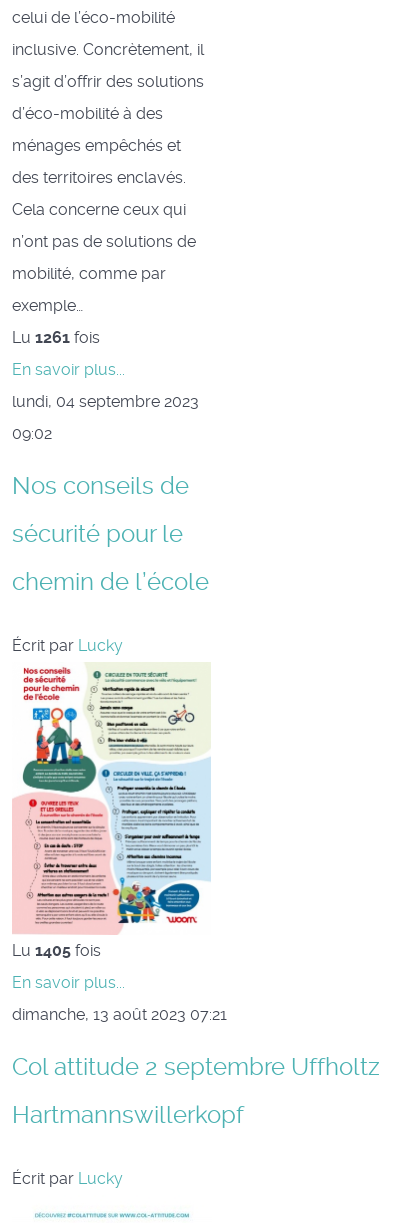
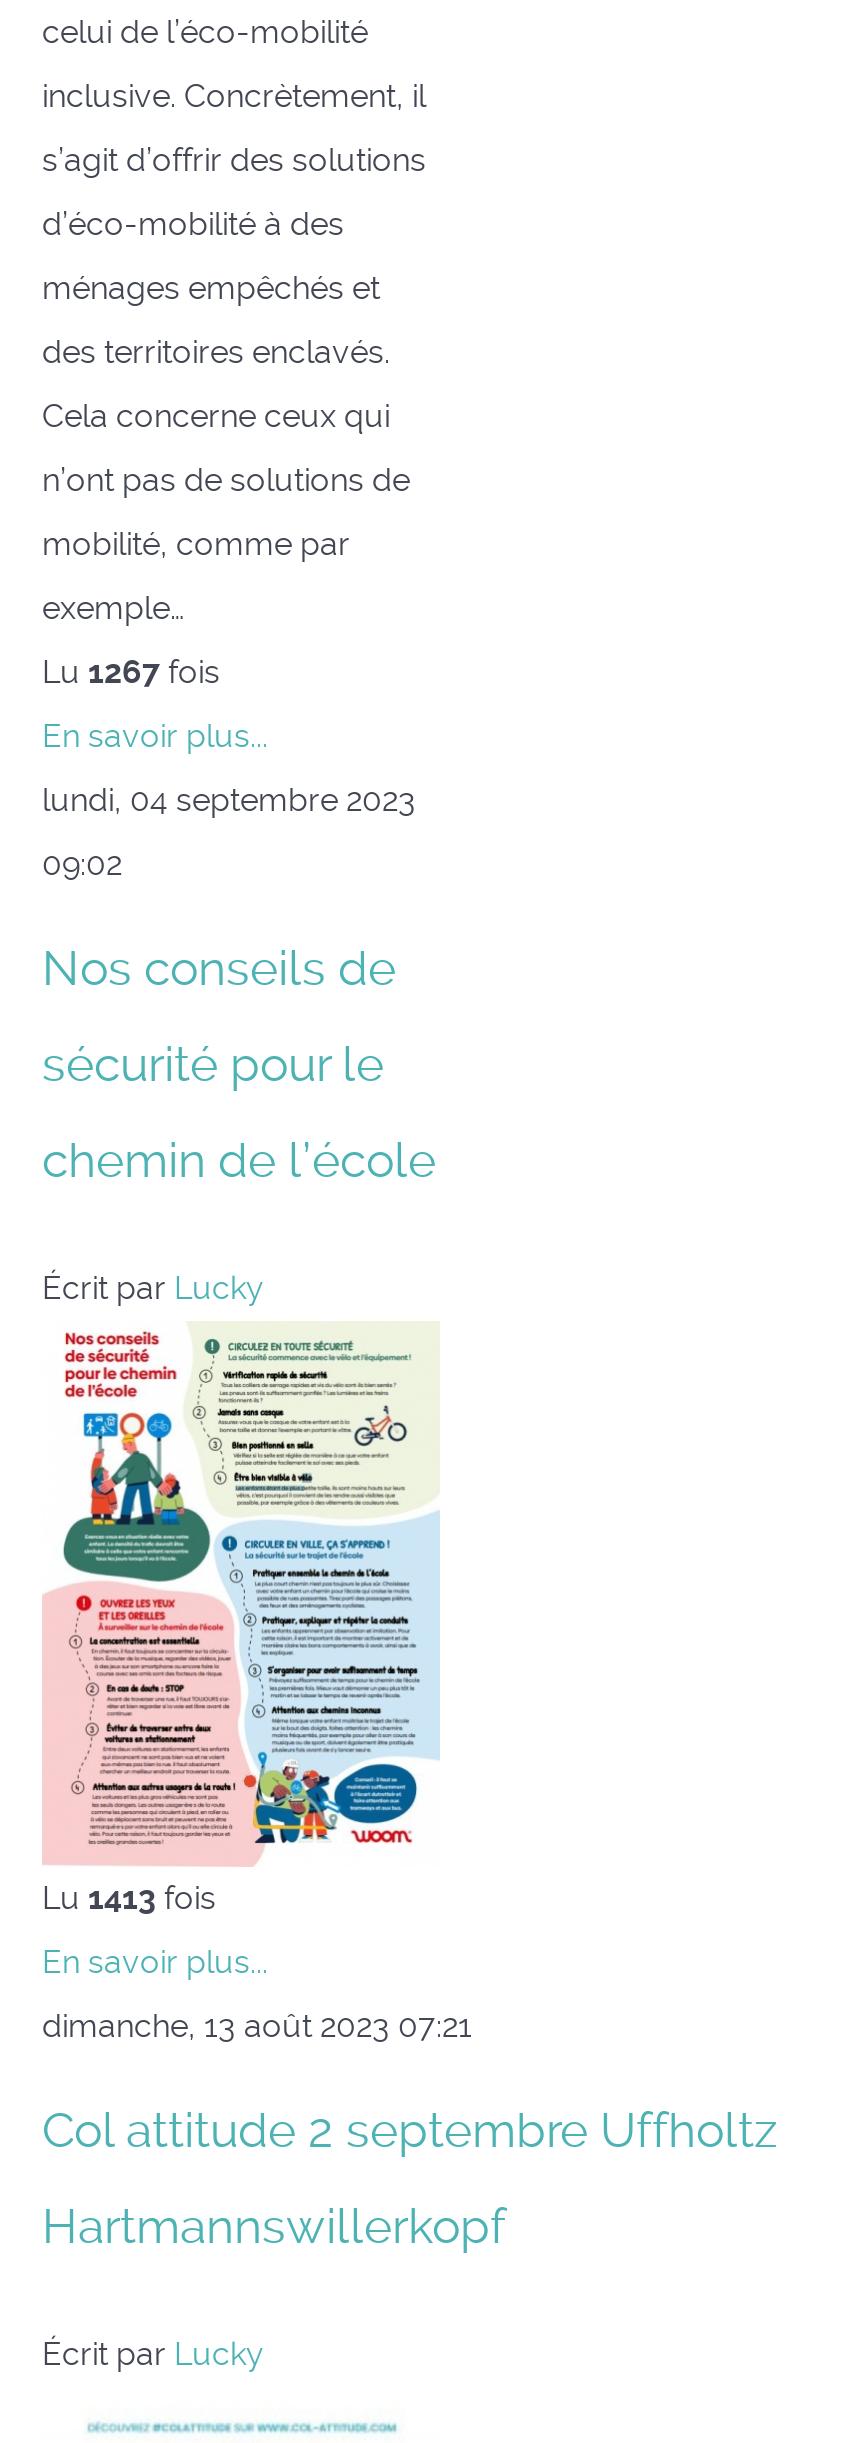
[12,328,100,347] Lu 1261 fois -> [42,654,220,692] Lu 1267 fois
[12,941,101,960] Lu 1405 fois -> [42,1878,216,1916] Lu 1413 fois

